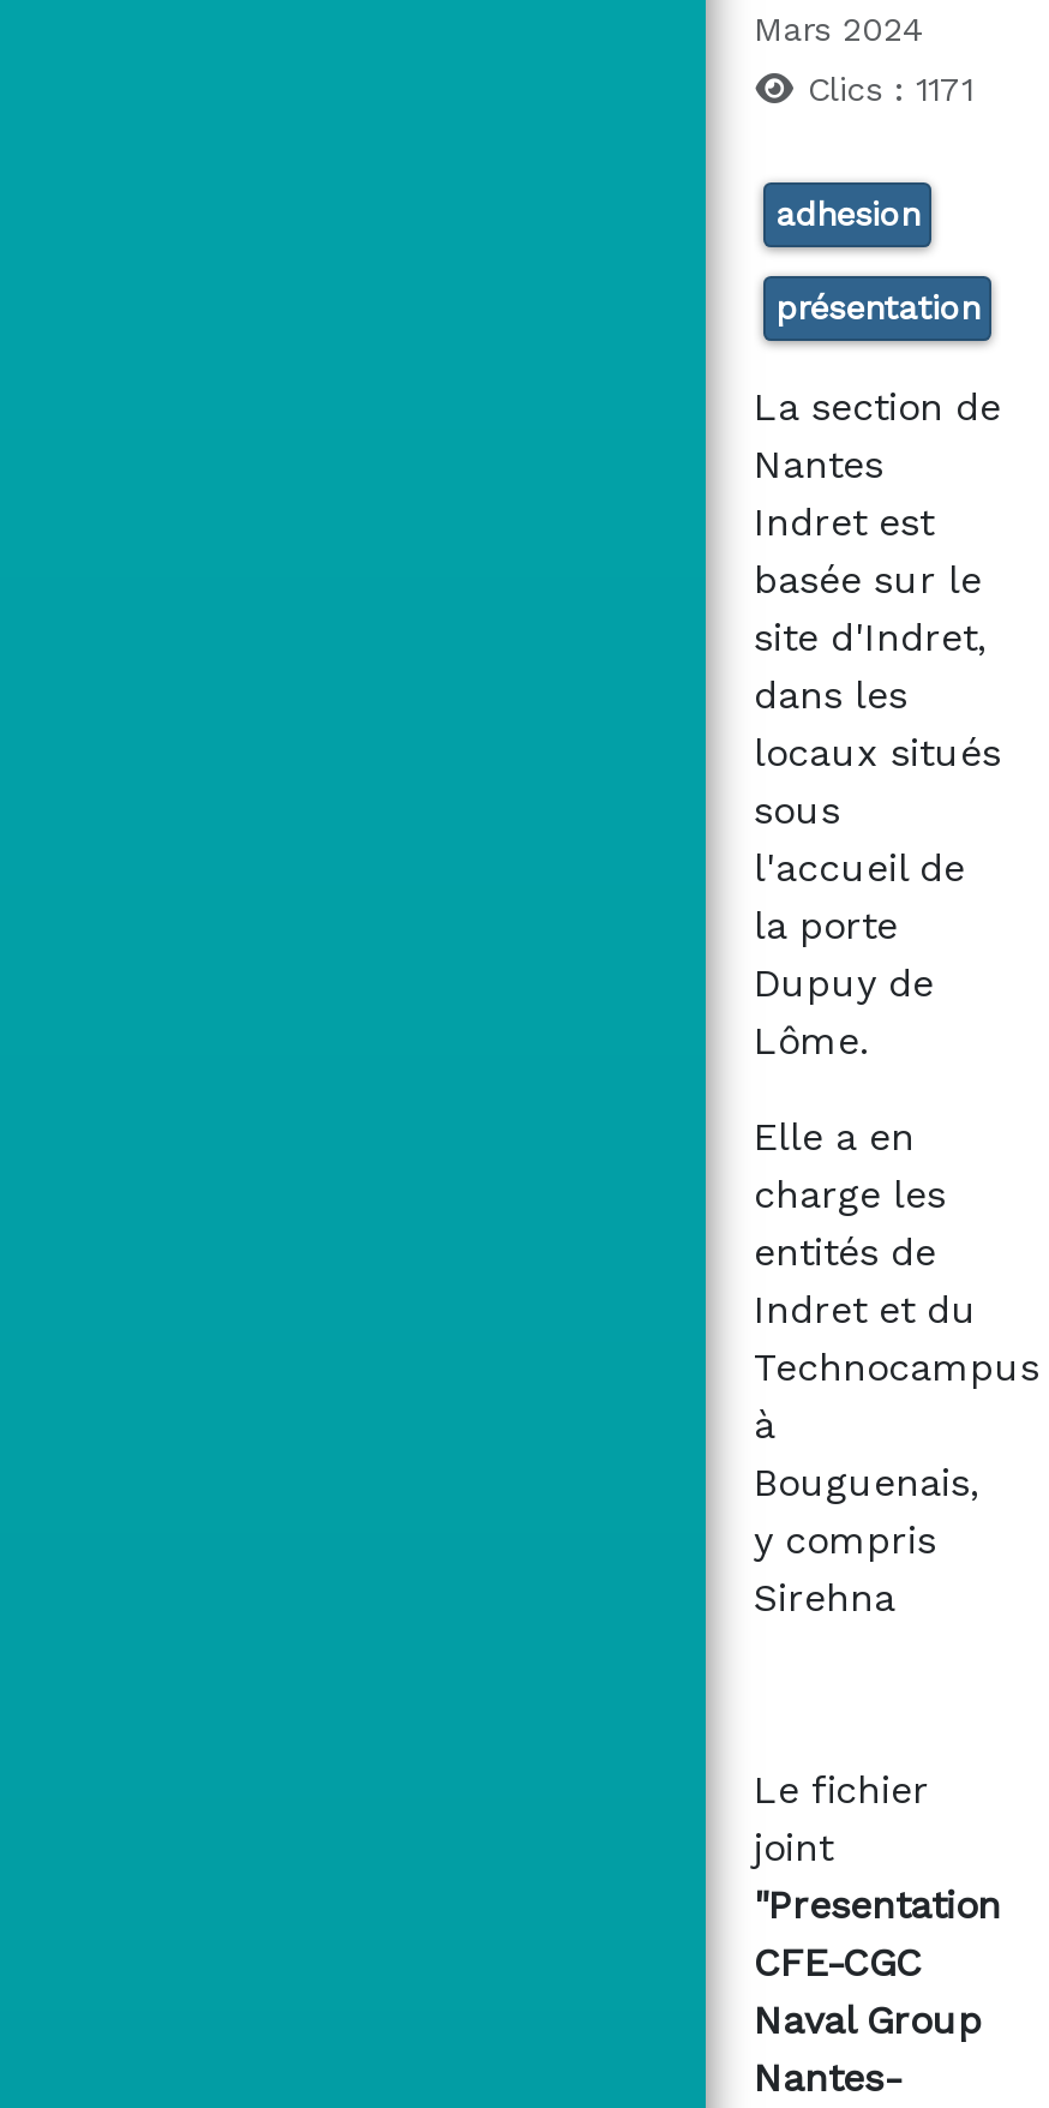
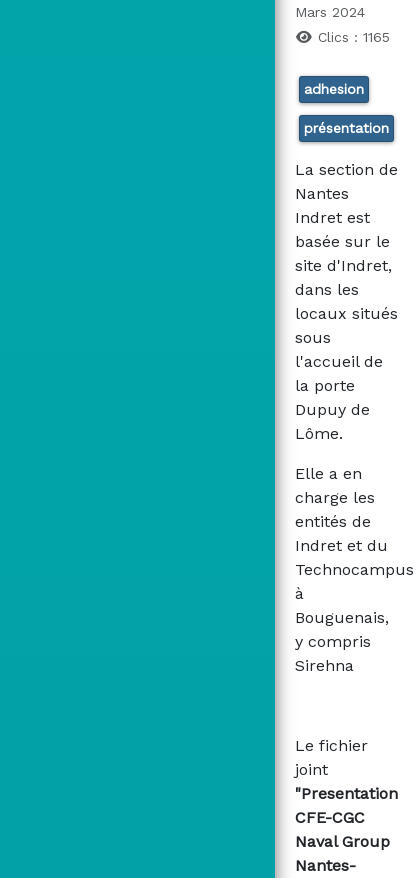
[808,70,973,108] Clics : 1171 -> [317,29,389,45] Clics : 1165

